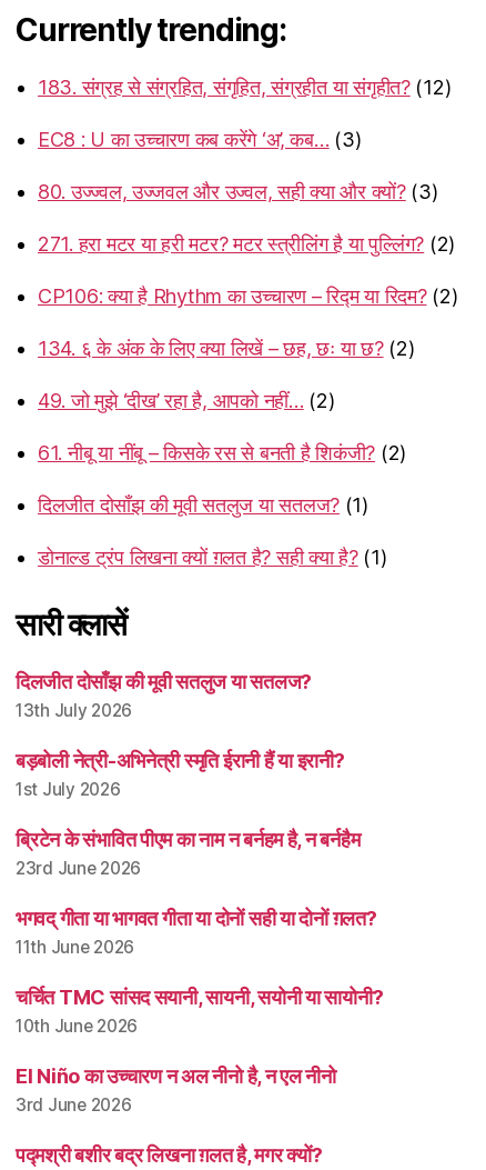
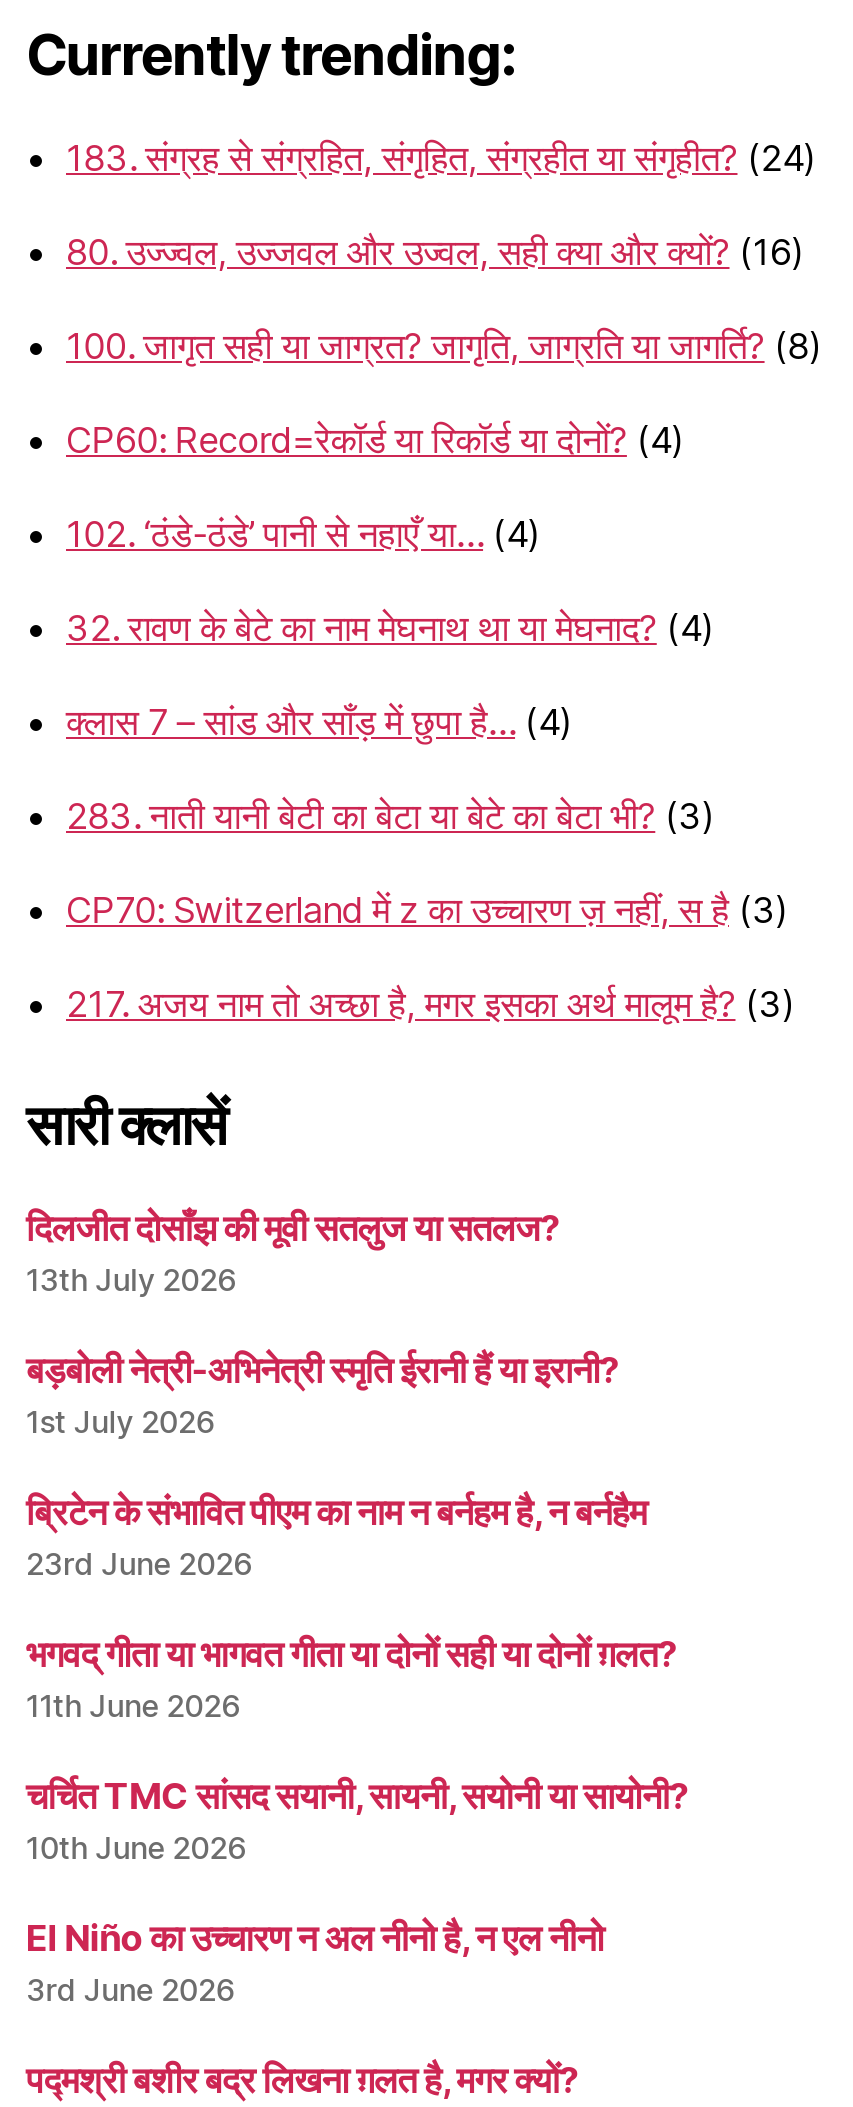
[38,76,451,99] 183. संग्रह से संग्रहित, संगृहित, संग्रहीत या संगृहीत? (12) -> [66,137,815,179] 183. संग्रह से संग्रहित, संगृहित, संग्रहीत या संगृहीत? (24)
[38,128,361,151] EC8 : U का उच्चारण कब करेंगे ‘अ’, कब… (3) -> [66,231,803,273] 80. उज्ज्वल, उज्जवल और उज्वल, सही क्या और क्यों? (16)
[38,180,438,204] 80. उज्ज्वल, उज्जवल और उज्वल, सही क्या और क्यों? (3) -> [66,325,820,367] 100. जागृत सही या जाग्रत? जागृति, जाग्रति या जागर्ति? (8)
[38,232,455,256] 271. हरा मटर या हरी मटर? मटर स्त्रीलिंग है या पुल्लिंग? (2) -> [66,419,683,461] CP60: Record=रेकॉर्ड या रिकॉर्ड या दोनों? (4)
[38,285,458,308] CP106: क्या है Rhythm का उच्चारण – रिद्म या रिदम? (2) -> [66,513,539,555] 102. ‘ठंडे-ठंडे’ पानी से नहाएँ या… (4)
[38,337,414,360] 134. ६ के अंक के लिए क्या लिखें – छह, छः या छ? (2) -> [66,607,713,649] 32. रावण के बेटे का नाम मेघनाथ था या मेघनाद? (4)
[38,389,335,412] 49. जो मुझे ‘दीख’ रहा है, आपको नहीं… (2) -> [66,701,571,743] क्लास 7 – सांड और साँड़ में छुपा है… (4)
[38,441,406,465] 61. नीबू या नींबू – किसके रस से बनती है शिकंजी? (2) -> [66,795,713,837] 283. नाती यानी बेटी का बेटा या बेटे का बेटा भी? (3)
[38,494,368,517] दिलजीत दोसाँझ की मूवी सतलुज या सतलज? (1) -> [66,889,787,931] CP70: Switzerland में z का उच्चारण ज़ नहीं, स है (3)
[38,546,387,569] डोनाल्ड ट्रंप लिखना क्यों ग़लत है? सही क्या है? (1) -> [66,983,793,1025] 217. अजय नाम तो अच्छा है, मगर इसका अर्थ मालूम है? (3)

